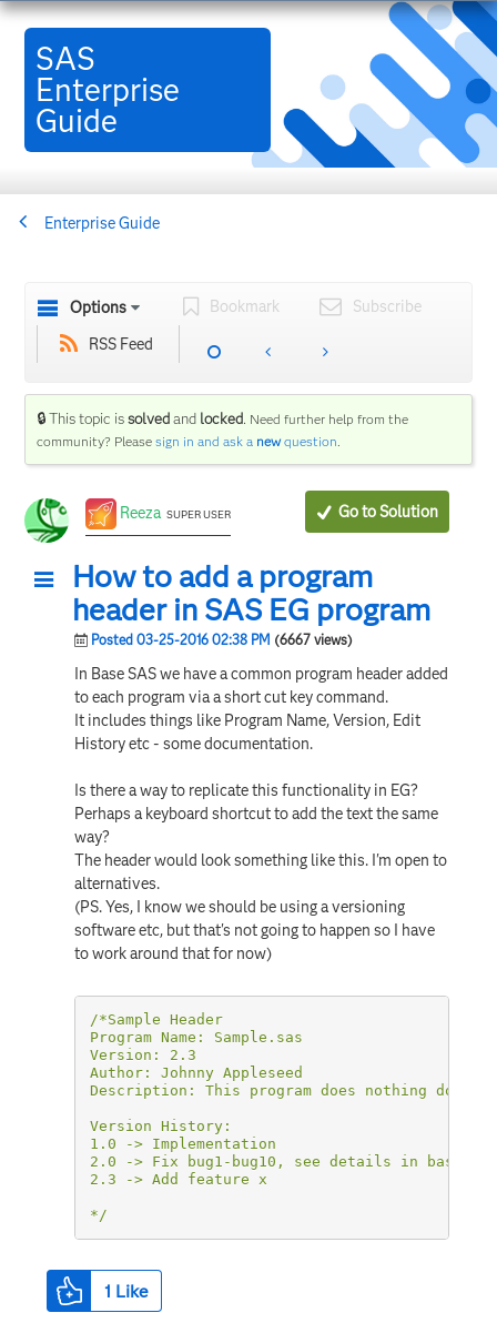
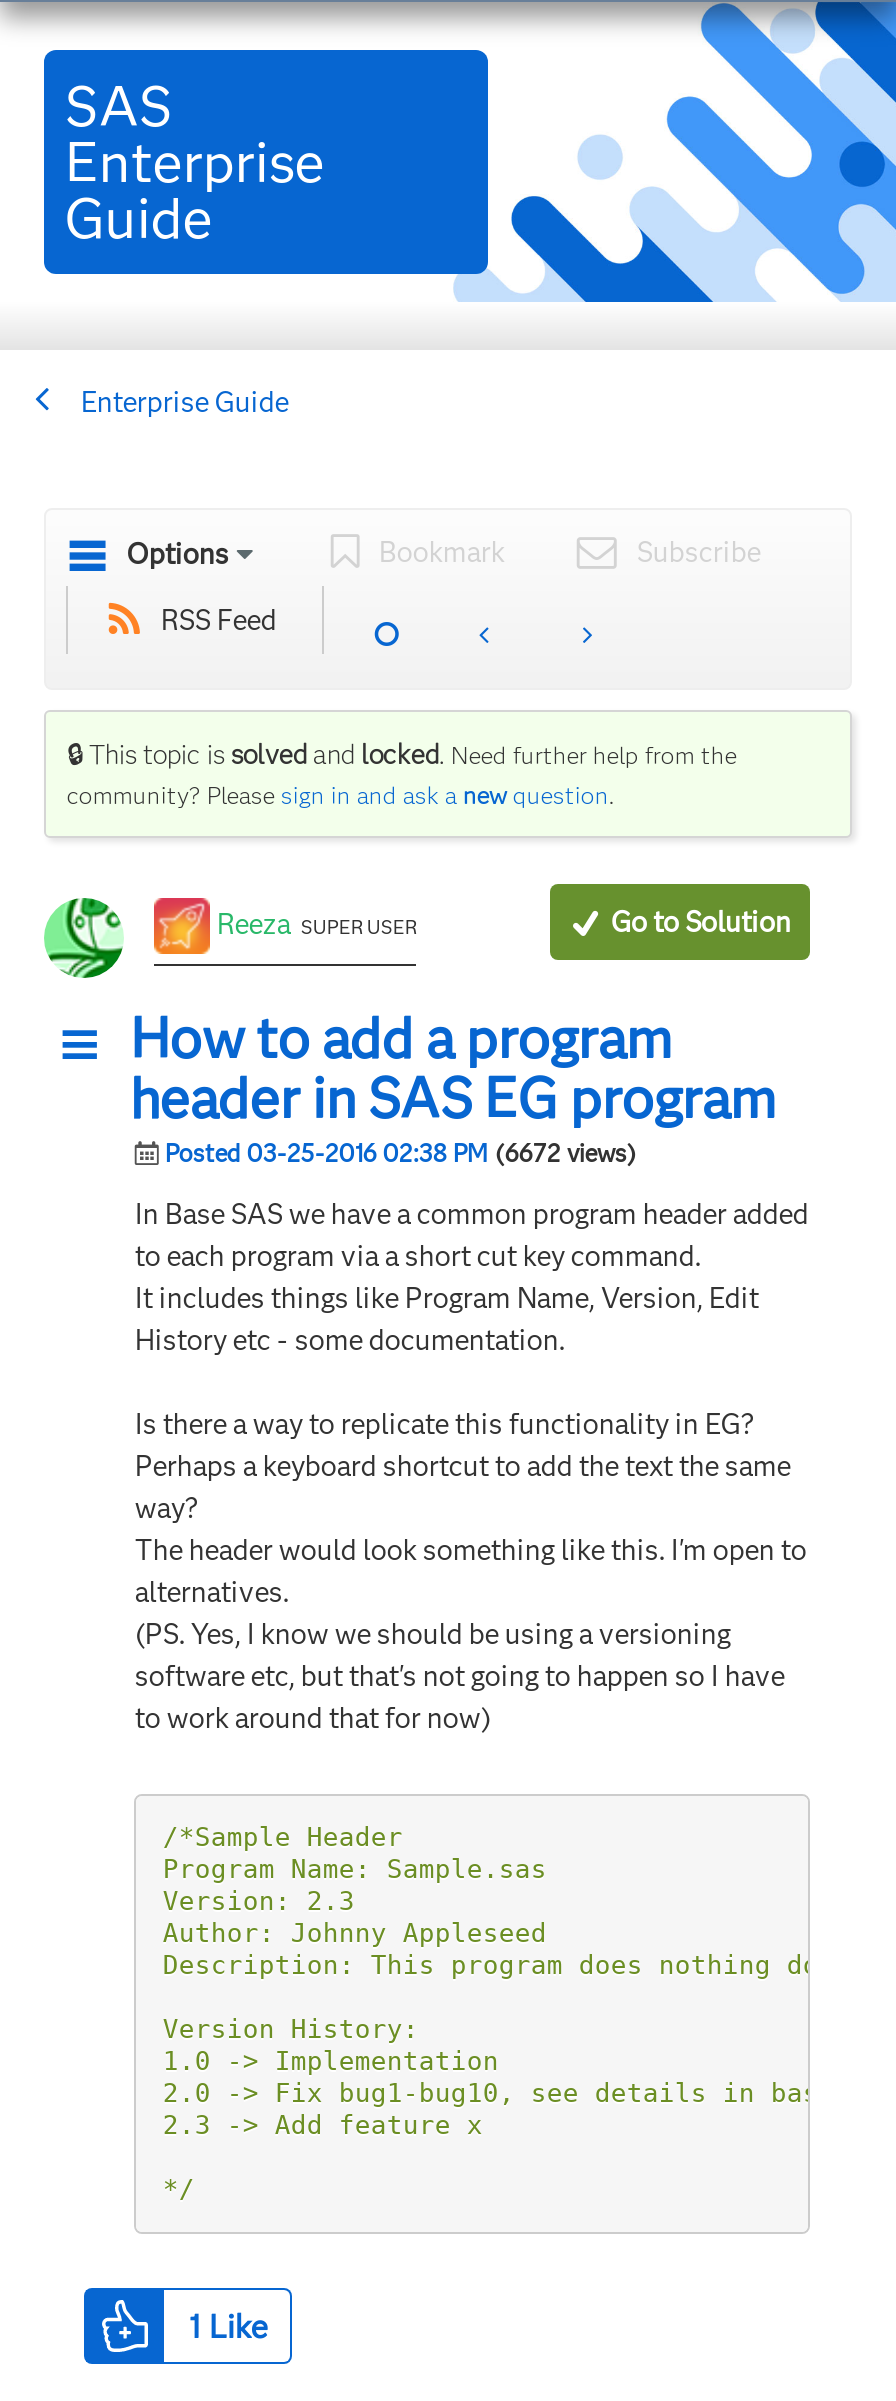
[91,631,353,648] Posted 03-25-2016 02:38 PM (6667 views) -> [165,1137,637,1167] Posted 03-25-2016 02:38 PM (6672 views)

